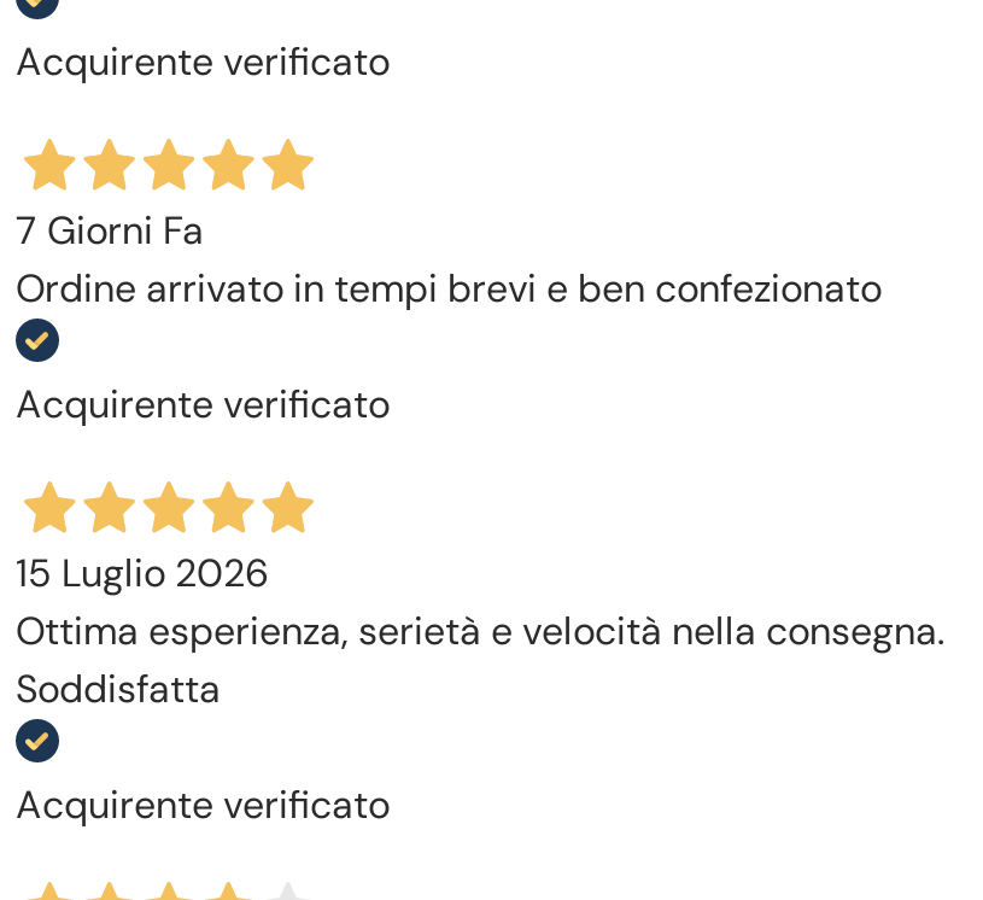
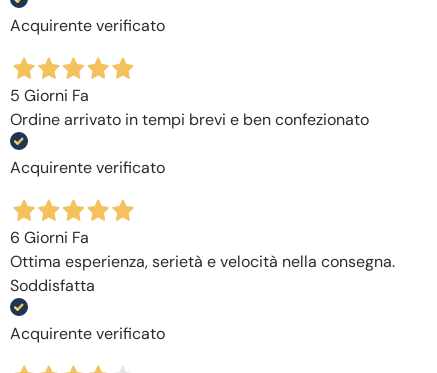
[16,205,204,256] 7 Giorni Fa -> [10,85,89,106] 5 Giorni Fa
[16,548,269,598] 15 Luglio 2026 -> [10,227,89,248] 6 Giorni Fa

